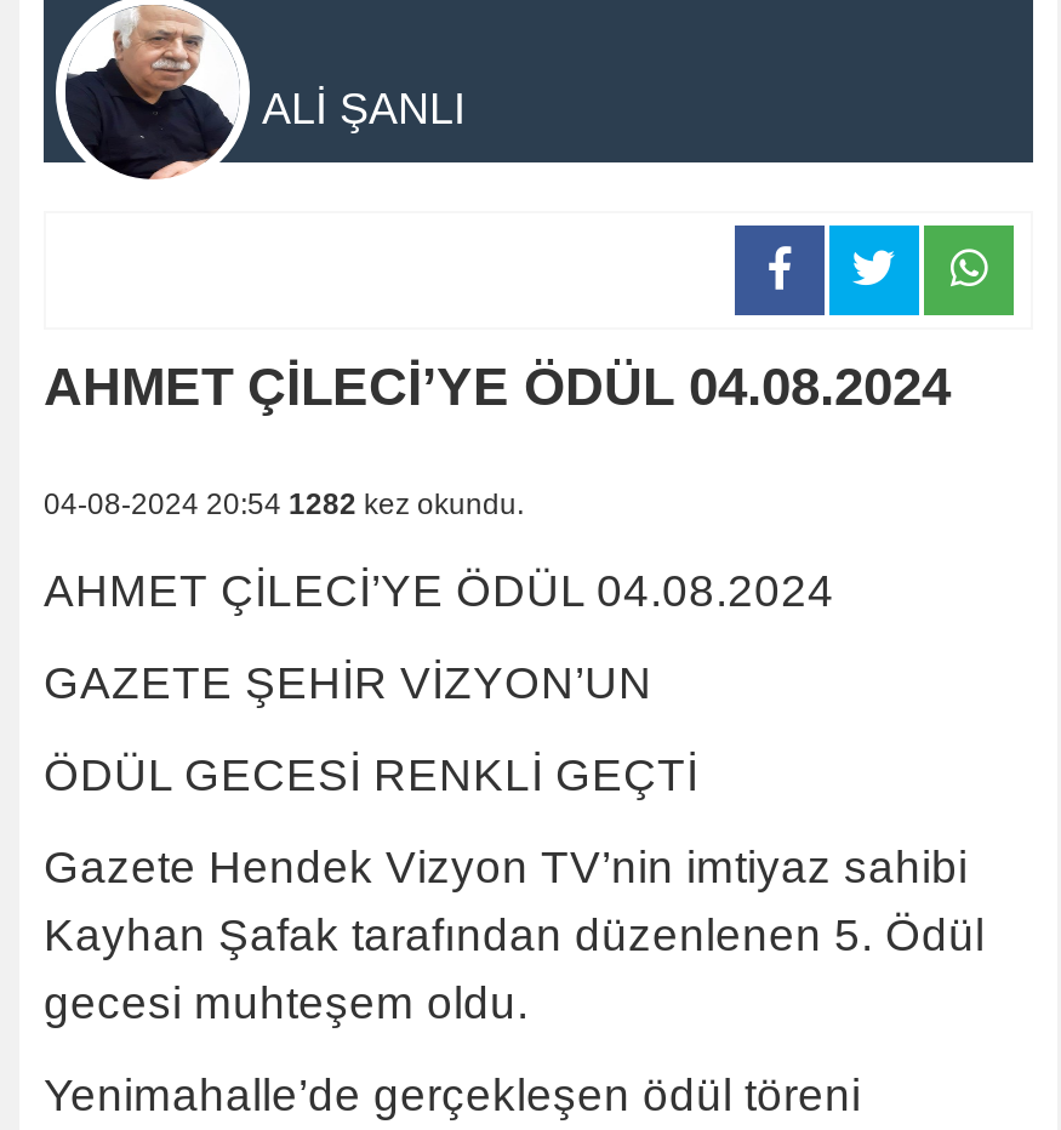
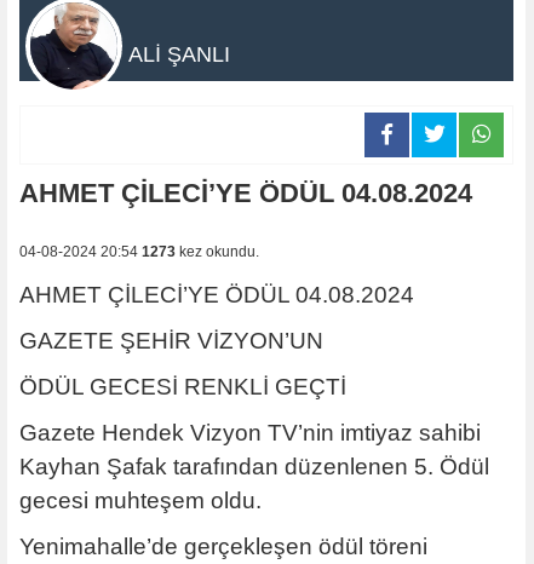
[44,487,524,521] 04-08-2024 20:54 1282 kez okundu. -> [19,243,259,260] 04-08-2024 20:54 1273 kez okundu.

